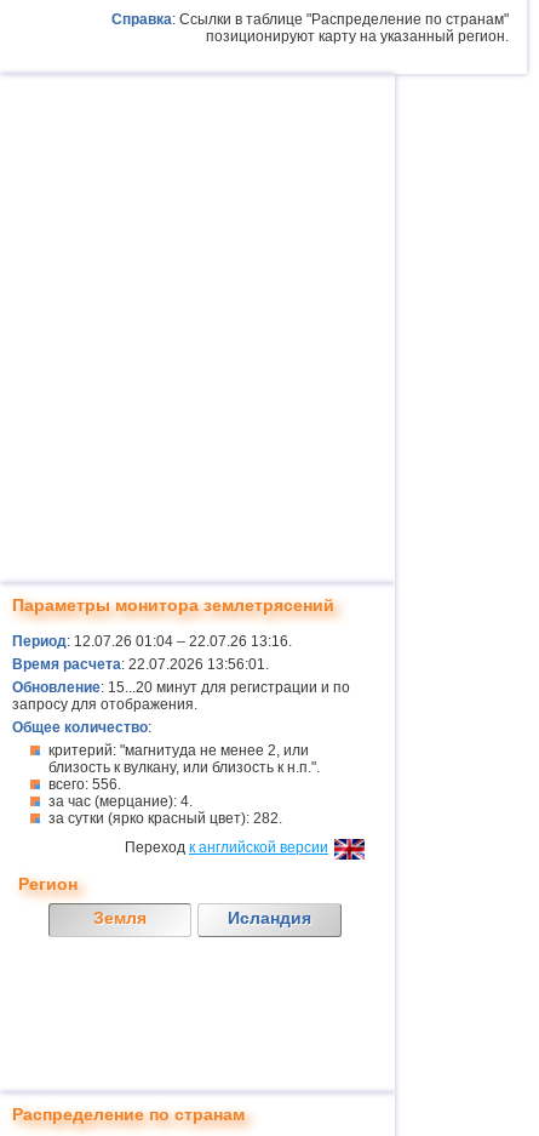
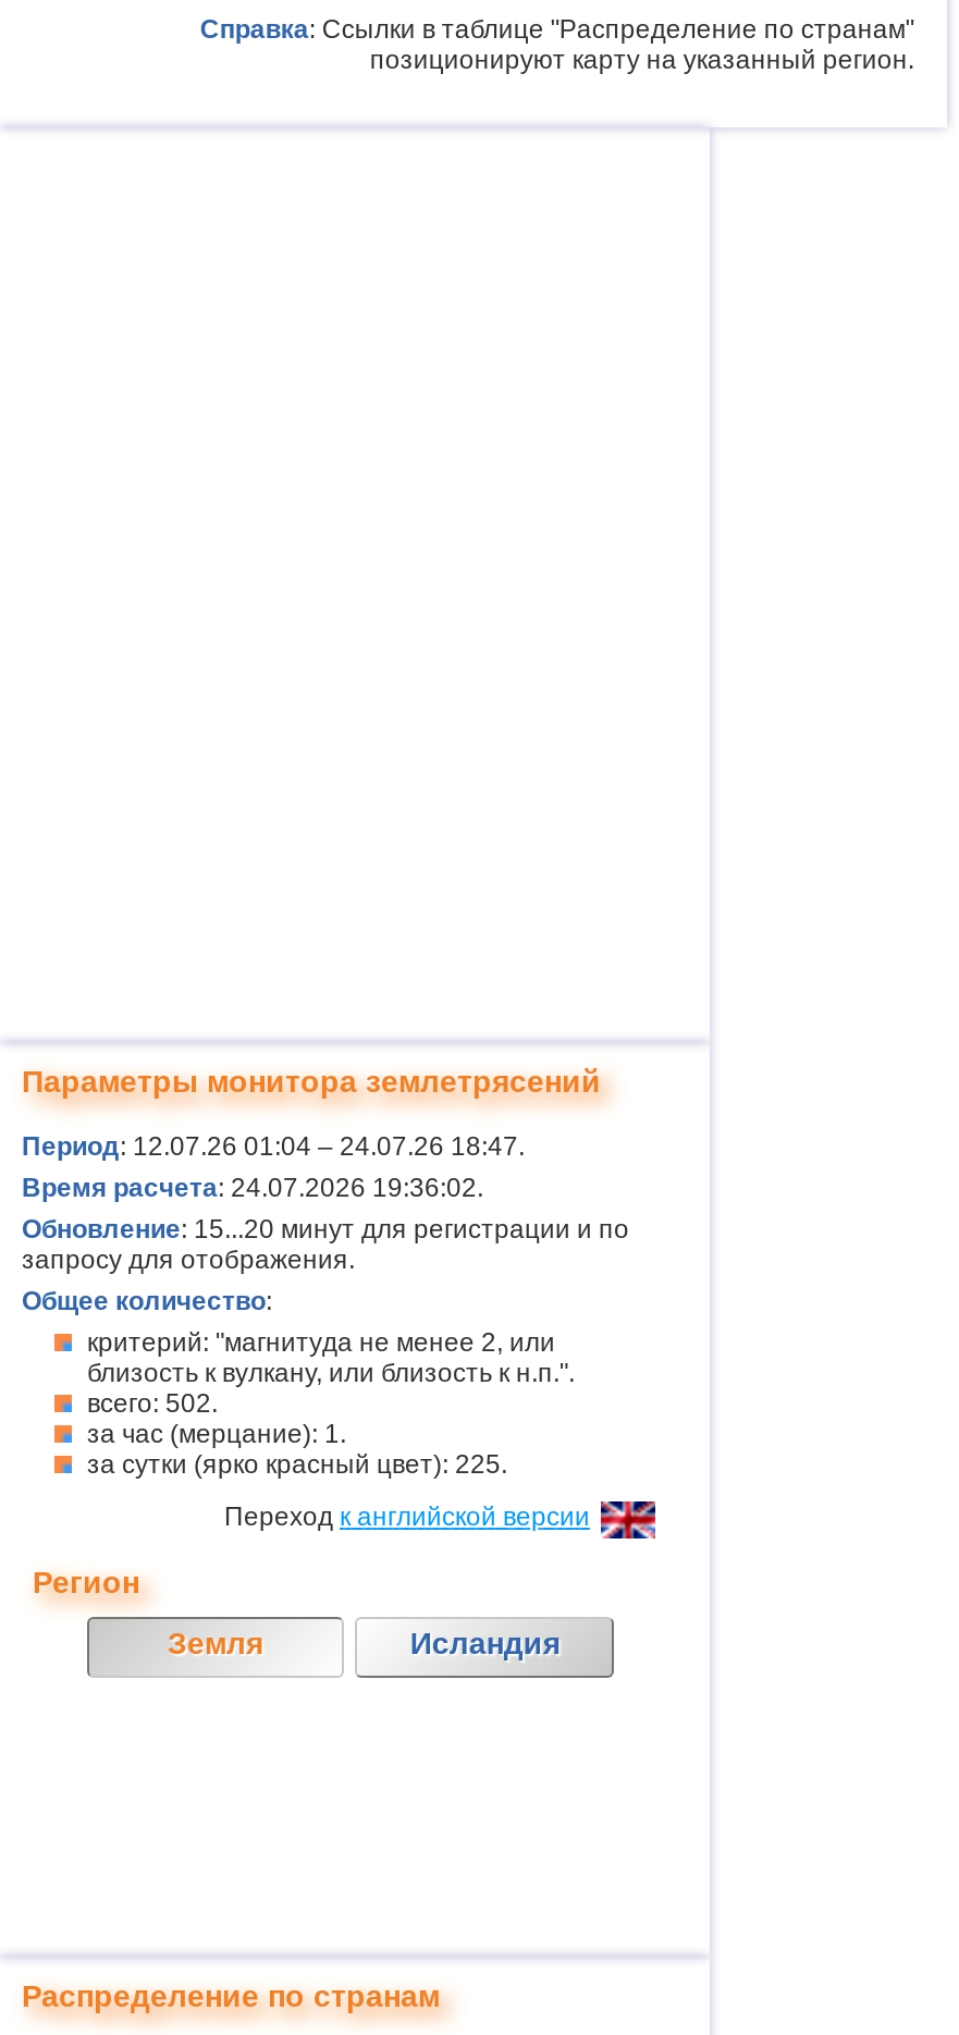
[12,633,292,650] Период: 12.07.26 01:04 – 22.07.26 13:16. -> [22,1131,525,1162] Период: 12.07.26 01:04 – 24.07.26 18:47.
[12,656,269,673] Время расчета: 22.07.2026 13:56:01. -> [22,1173,483,1203] Время расчета: 24.07.2026 19:36:02.
[48,776,121,793] всего: 556. -> [87,1388,218,1419] всего: 502.
[48,793,193,810] за час (мерцание): 4. -> [87,1419,346,1449] за час (мерцание): 1.
[48,810,282,827] за сутки (ярко красный цвет): 282. -> [87,1449,507,1480] за сутки (ярко красный цвет): 225.

